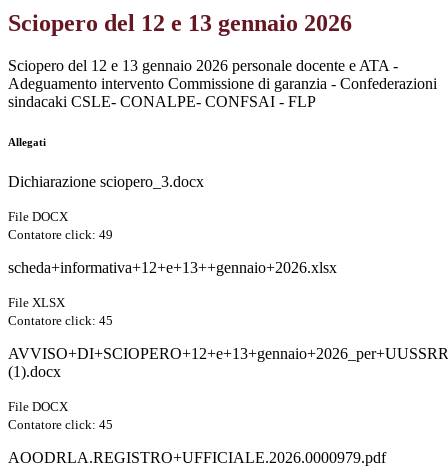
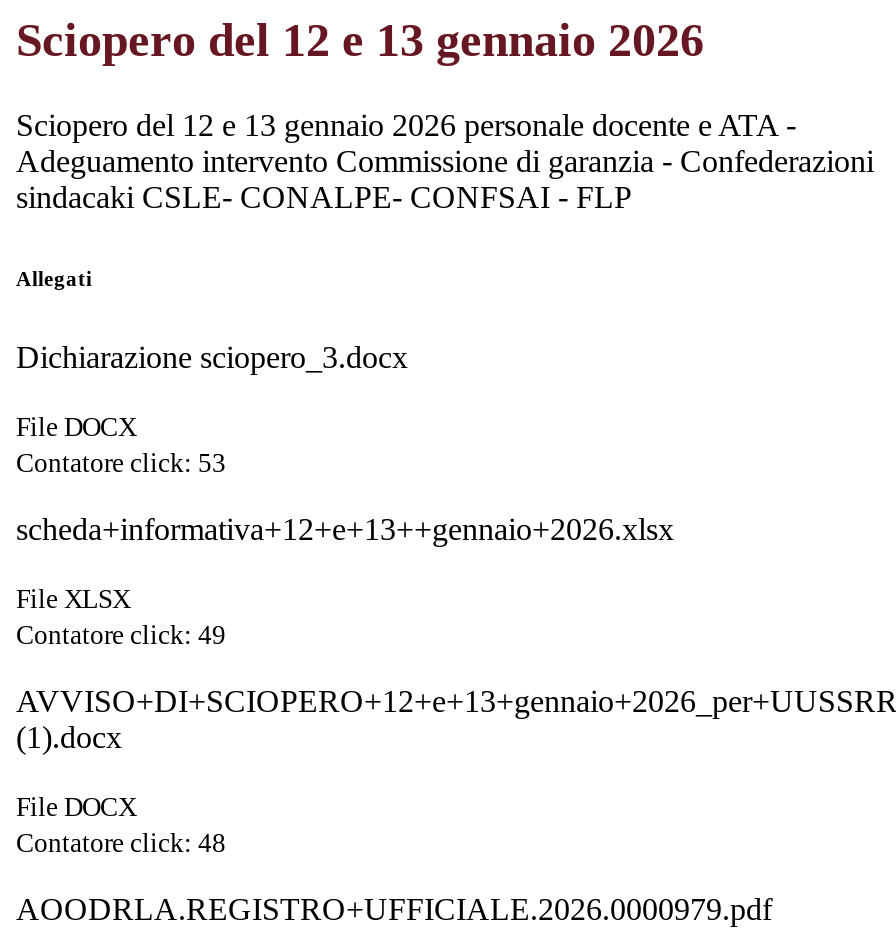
moved [8,227,113,242] -> [16,620,226,650]: Contatore click: 49
none -> [16,448,226,478] Contatore click: 53
[8,313,113,328] Contatore click: 45 -> none
[8,417,113,432] Contatore click: 45 -> [16,828,226,858] Contatore click: 48

